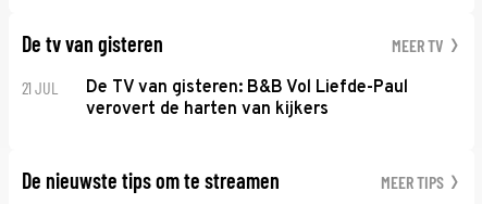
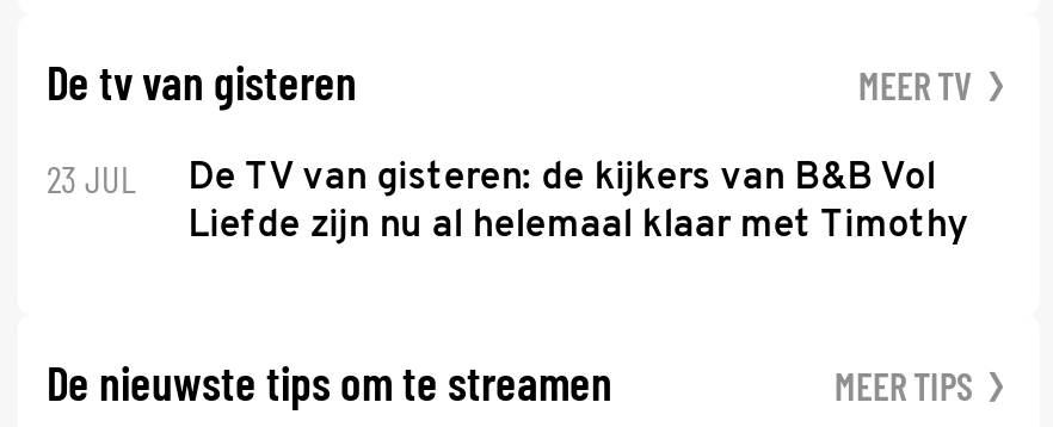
[22,77,408,120] 21 JUL | De TV van gisteren: B&B Vol Liefde-Paul | verovert de harten van kijkers -> [47,154,968,249] 23 JUL | De TV van gisteren: de kijkers van B&B Vol | Liefde zijn nu al helemaal klaar met Timothy

